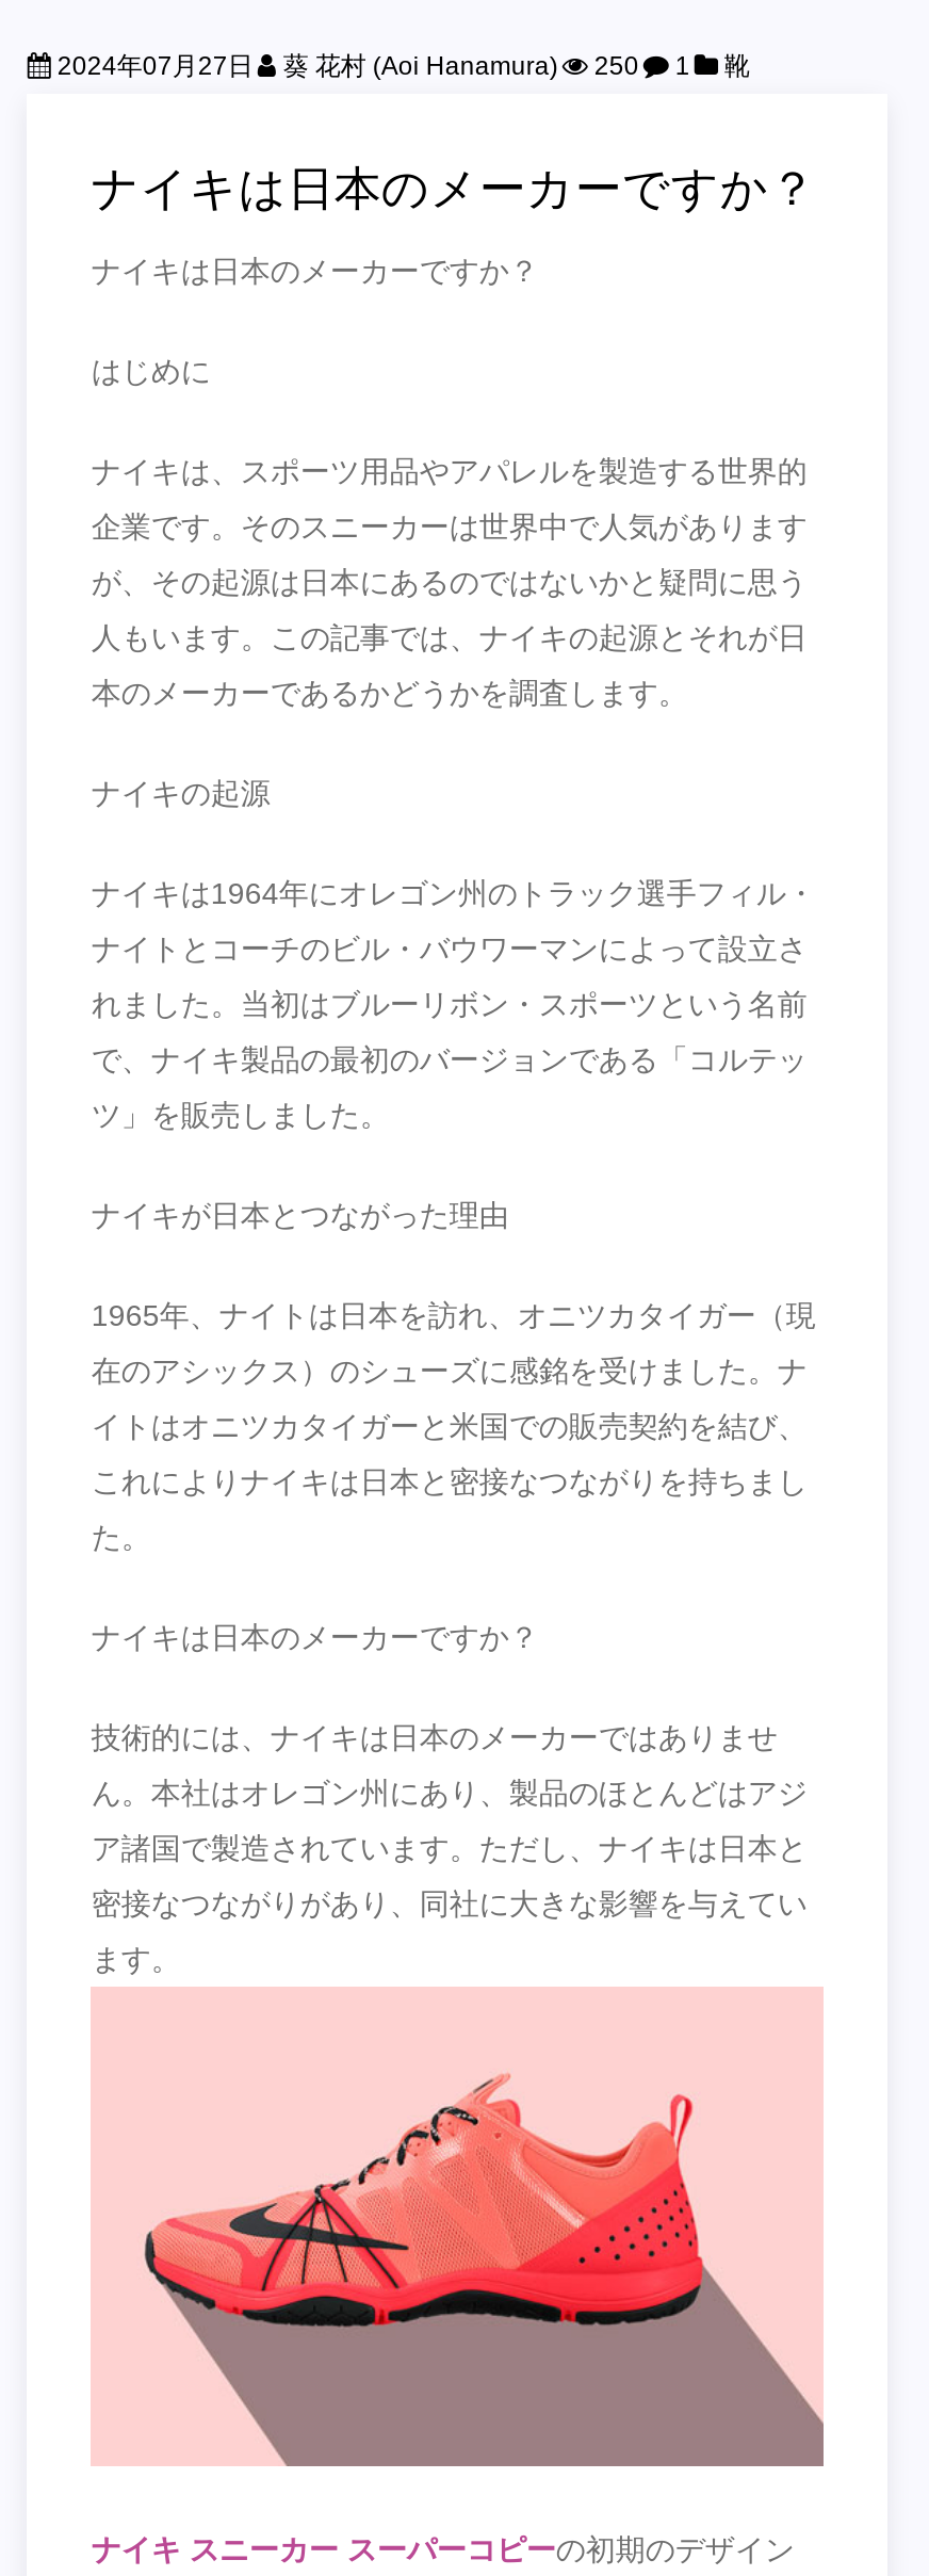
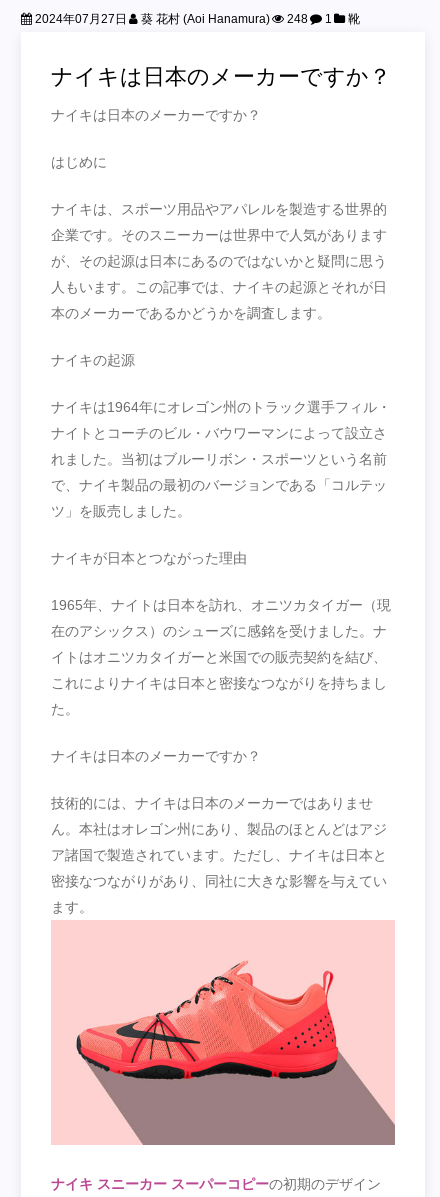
[588,51,639,81] 250 -> [284,12,308,26] 248

